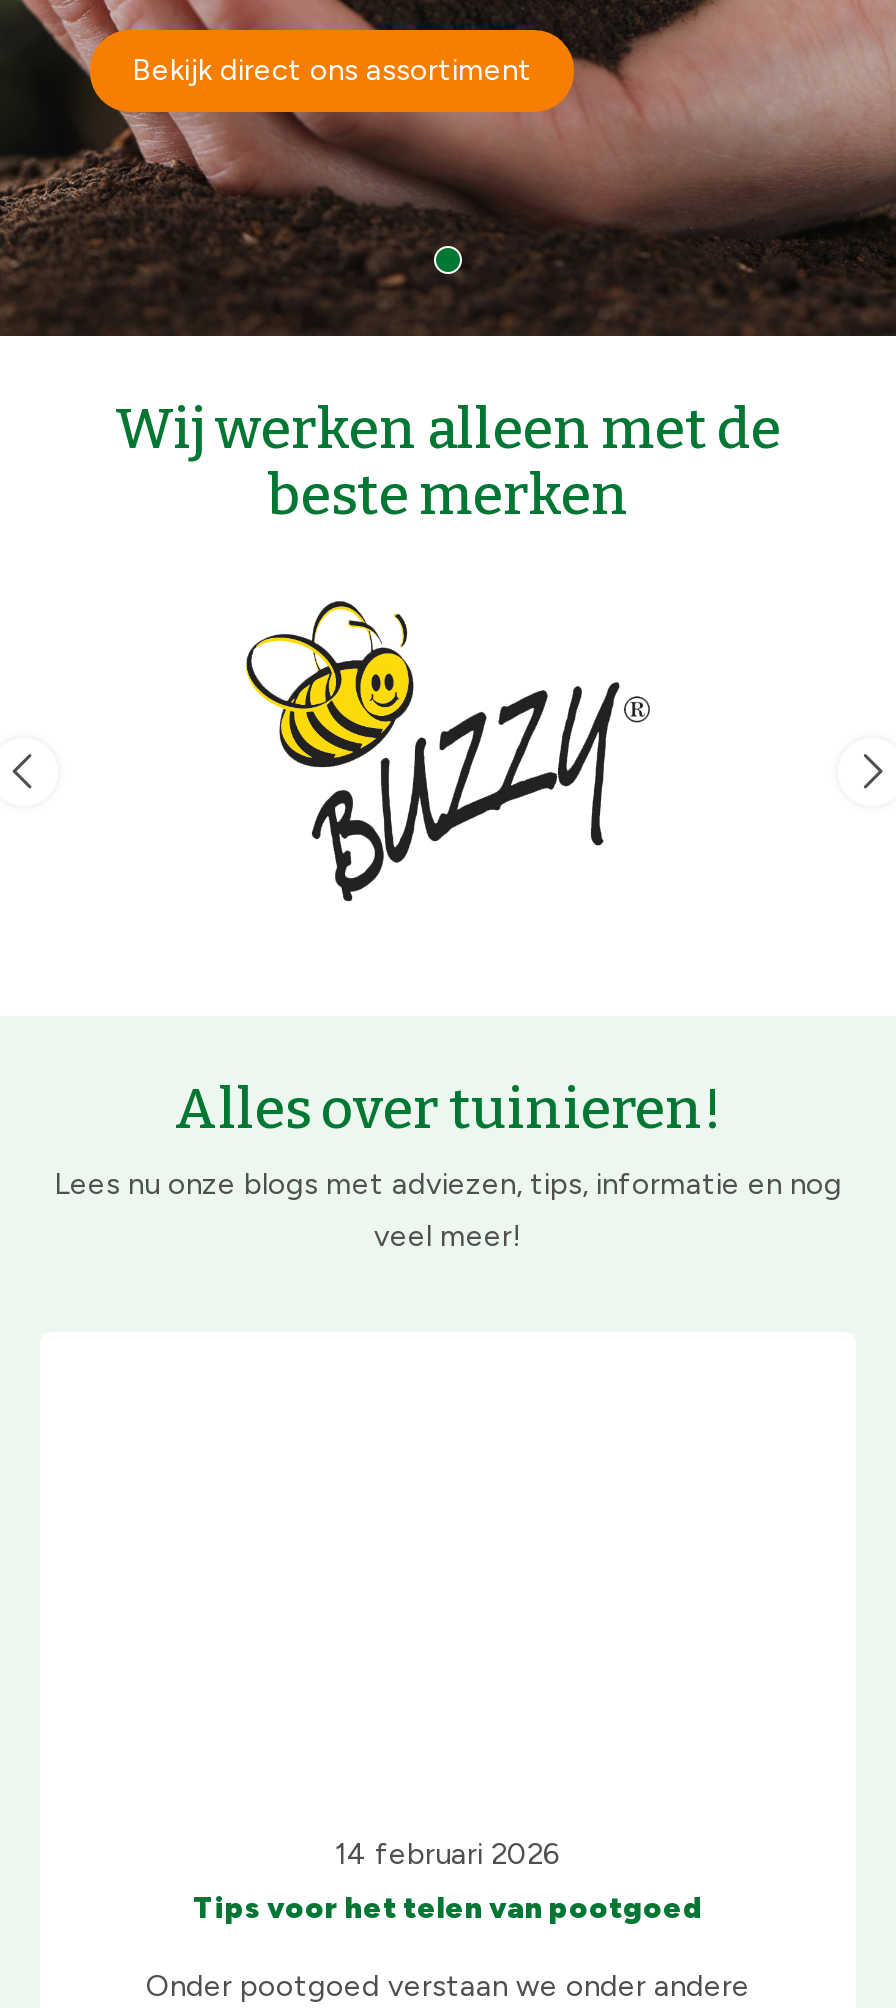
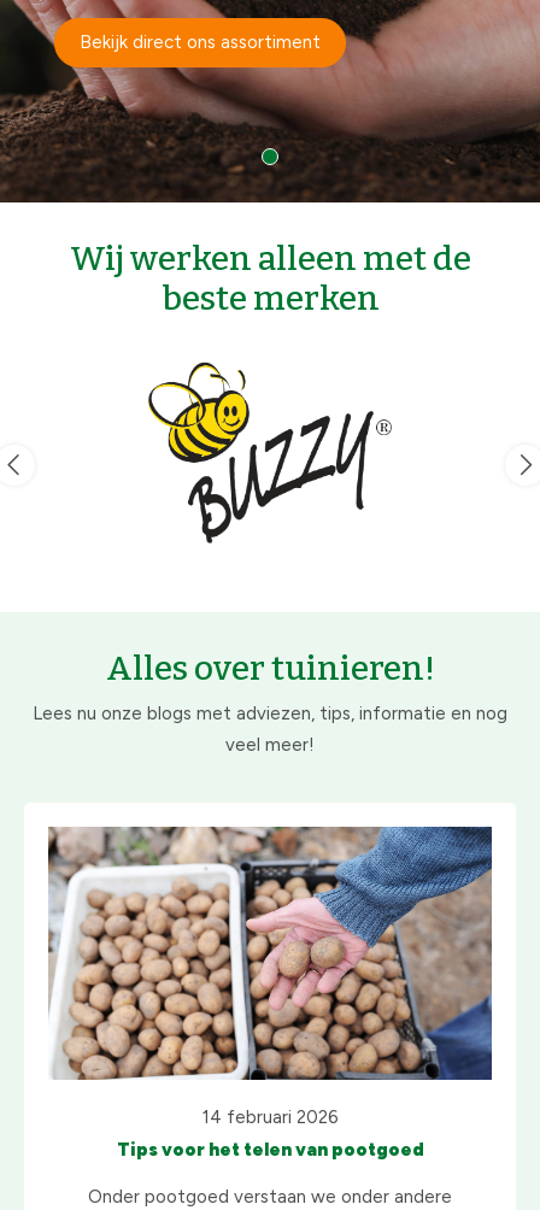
none -> [47,826,493,1081] [image]

